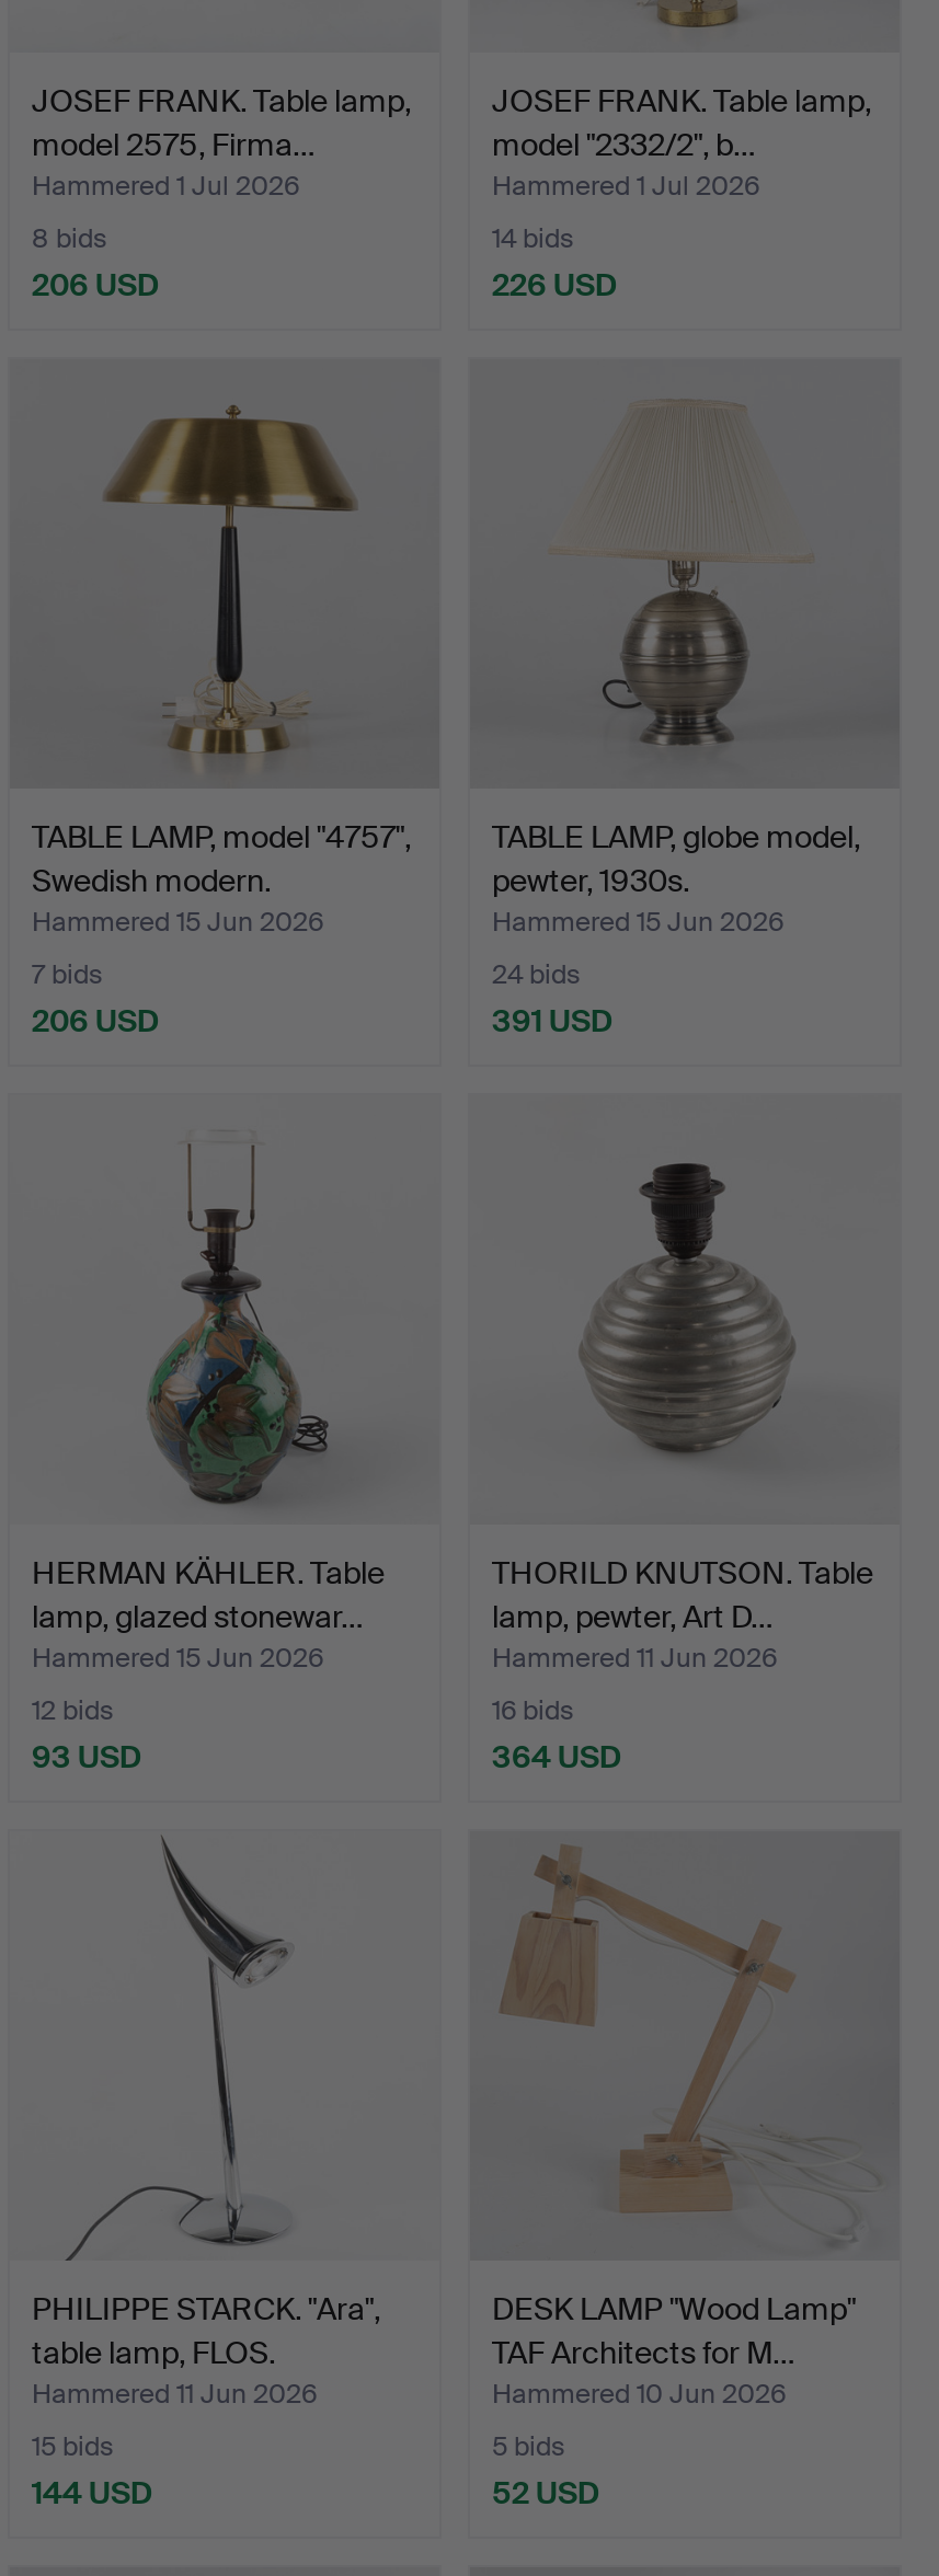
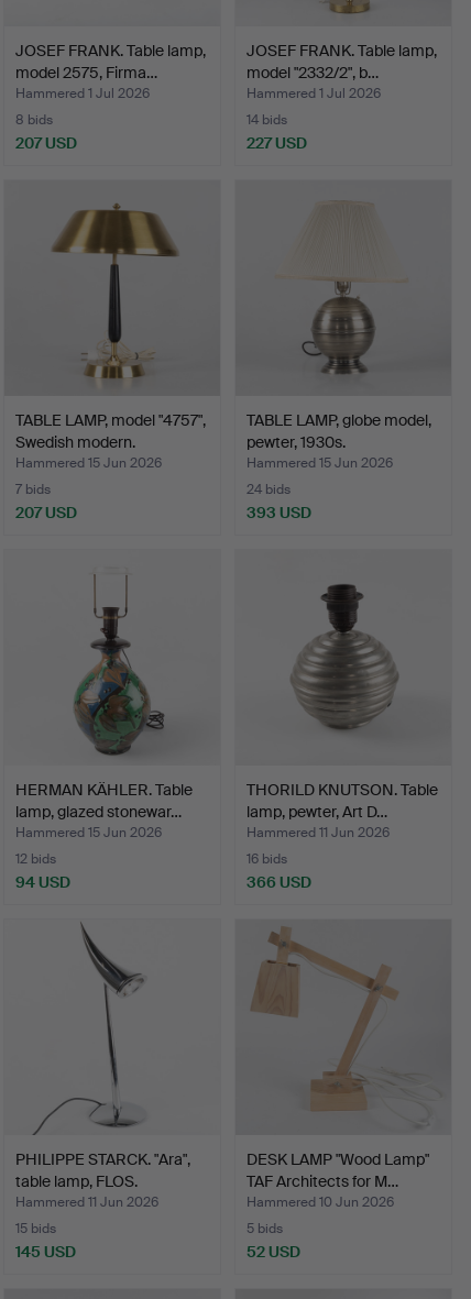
[32,265,159,304] 206 USD -> [15,133,77,153] 207 USD
[492,265,617,304] 226 USD -> [247,133,307,153] 227 USD
[32,1001,159,1040] 206 USD -> [15,502,77,522] 207 USD
[492,1001,612,1040] 391 USD -> [247,502,311,522] 393 USD
[32,1737,141,1776] 93 USD -> [15,872,70,892] 94 USD
[492,1737,621,1776] 364 USD -> [247,872,311,892] 366 USD
[32,2473,152,2512] 144 USD -> [15,1242,76,1261] 145 USD

